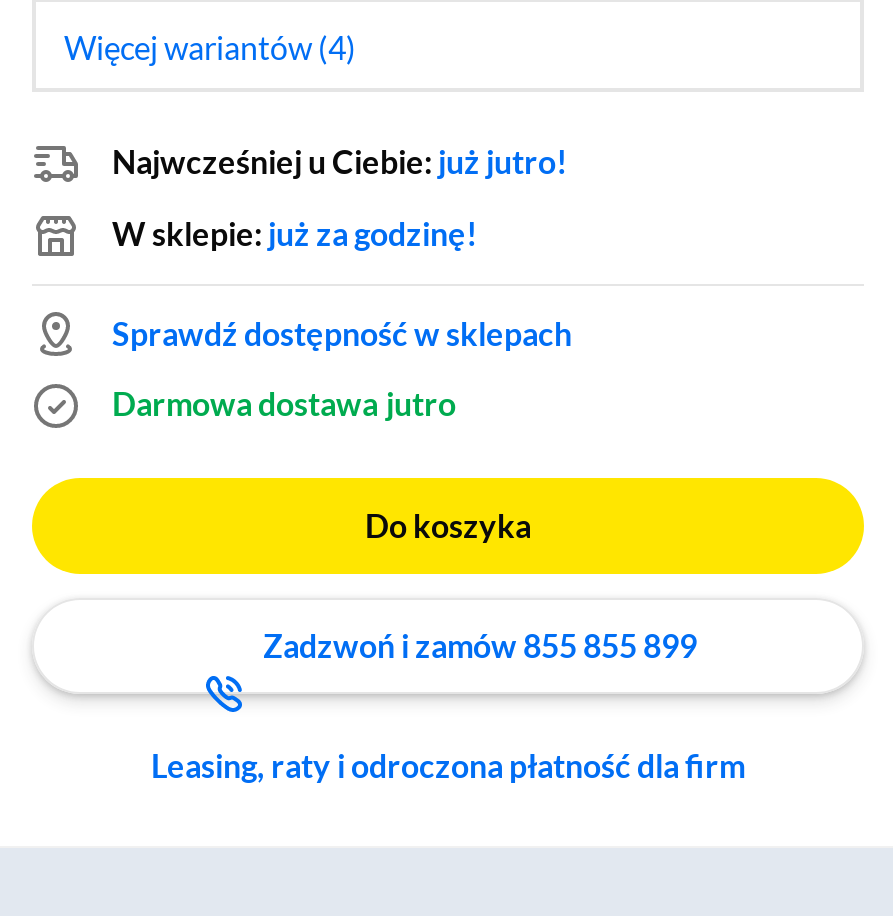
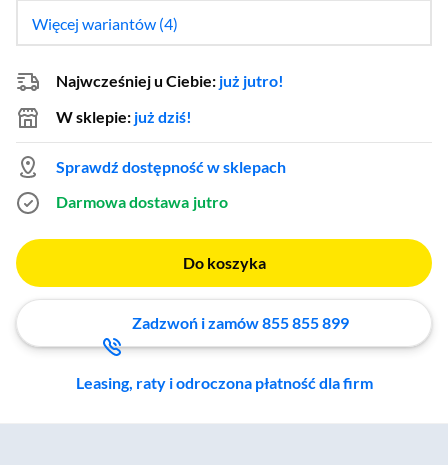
[112,213,478,251] W sklepie: już za godzinę! -> [56,106,192,125] W sklepie: już dziś!

